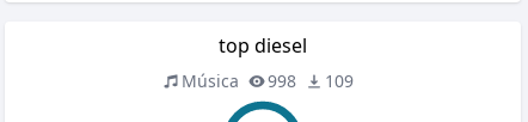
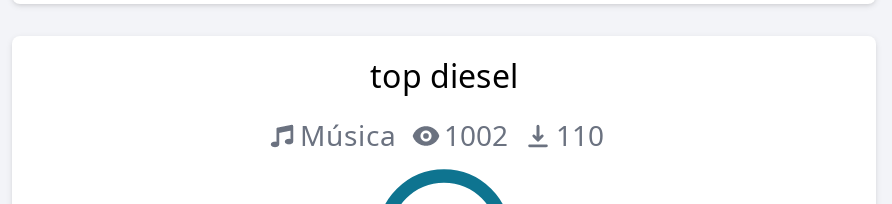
[268,69,296,92] 998 -> [444,116,508,154] 1002
[325,69,354,92] 109 -> [556,116,604,154] 110

